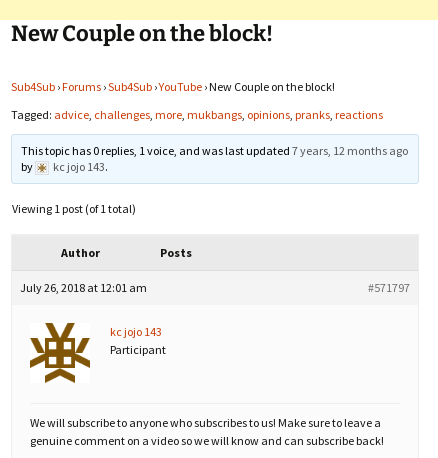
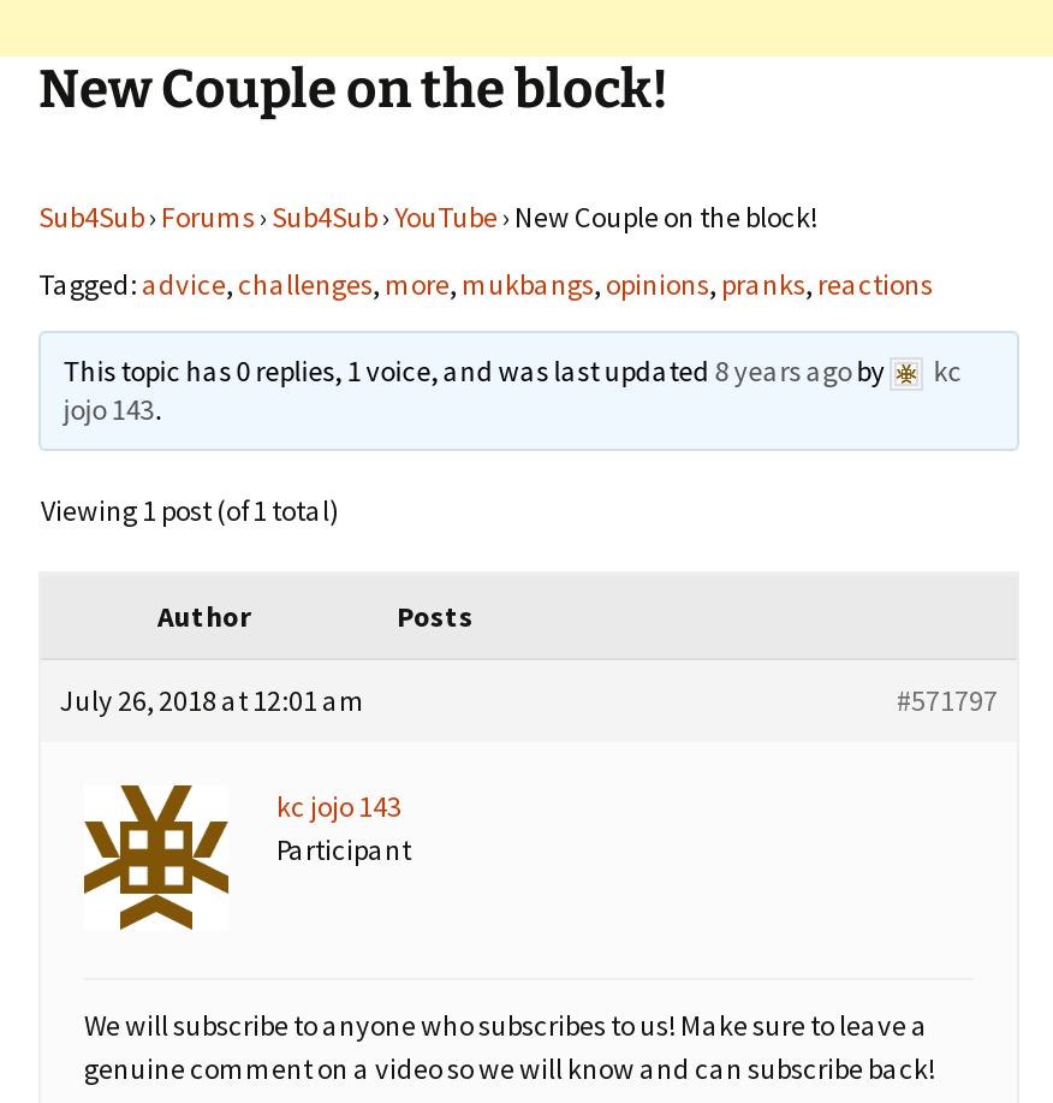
[21,143,408,174] This topic has 0 replies, 1 voice, and was last updated 7 years, 12 months ago | by | kc jojo 143. -> [63,352,962,427] This topic has 0 replies, 1 voice, and was last updated 8 years ago by | kc | jojo 143.

